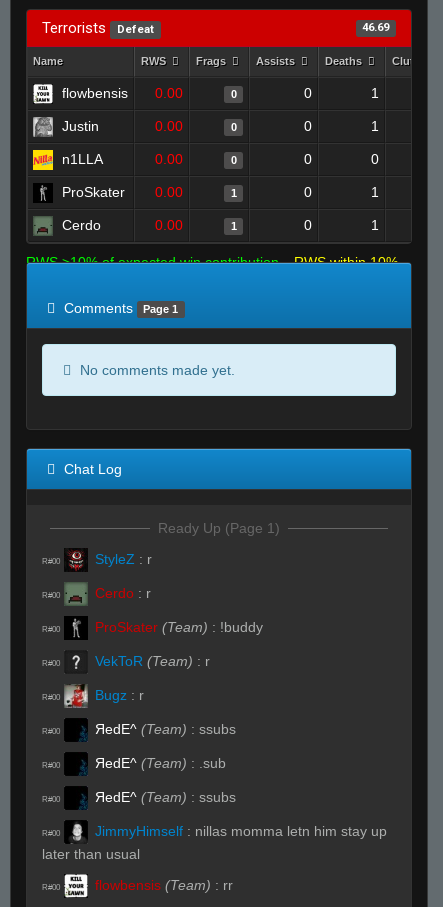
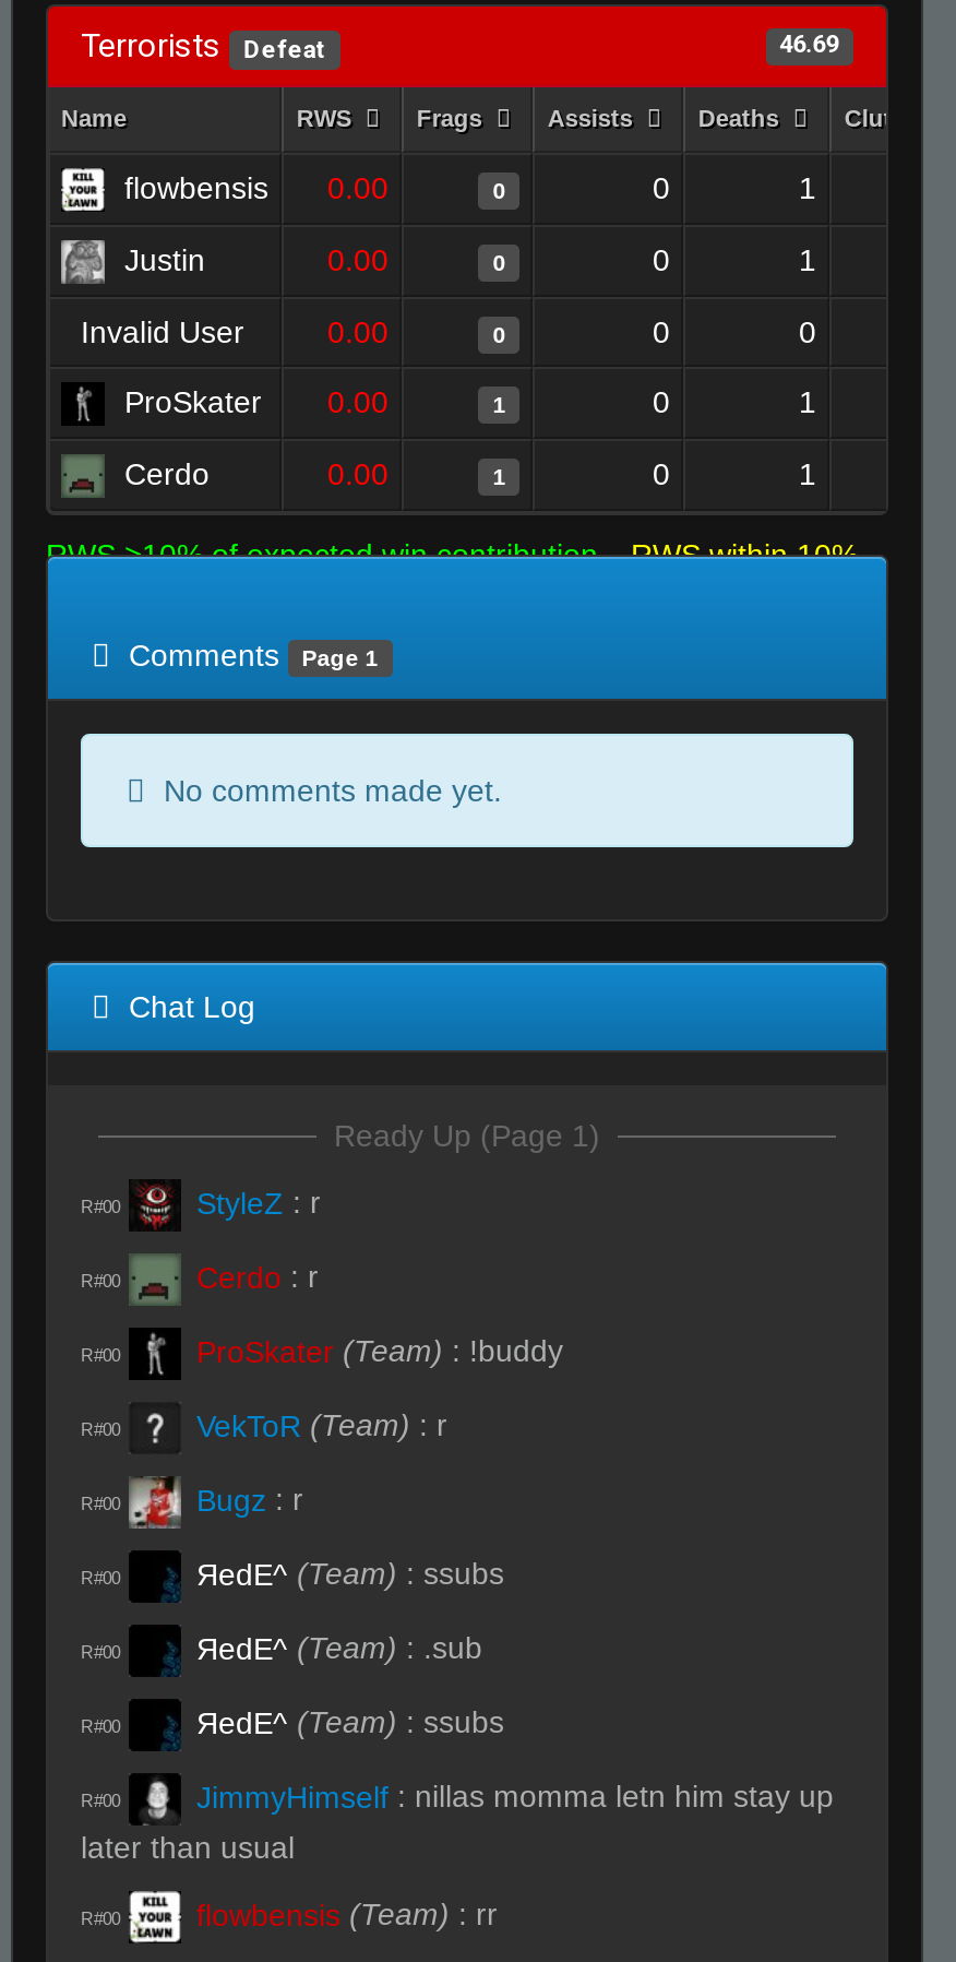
[62,151,103,167] n1LLA -> [81,314,244,349] Invalid User

